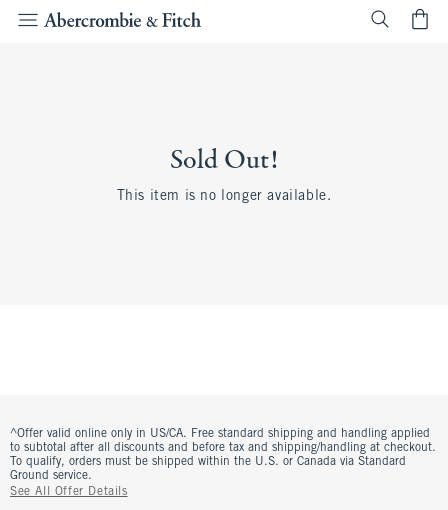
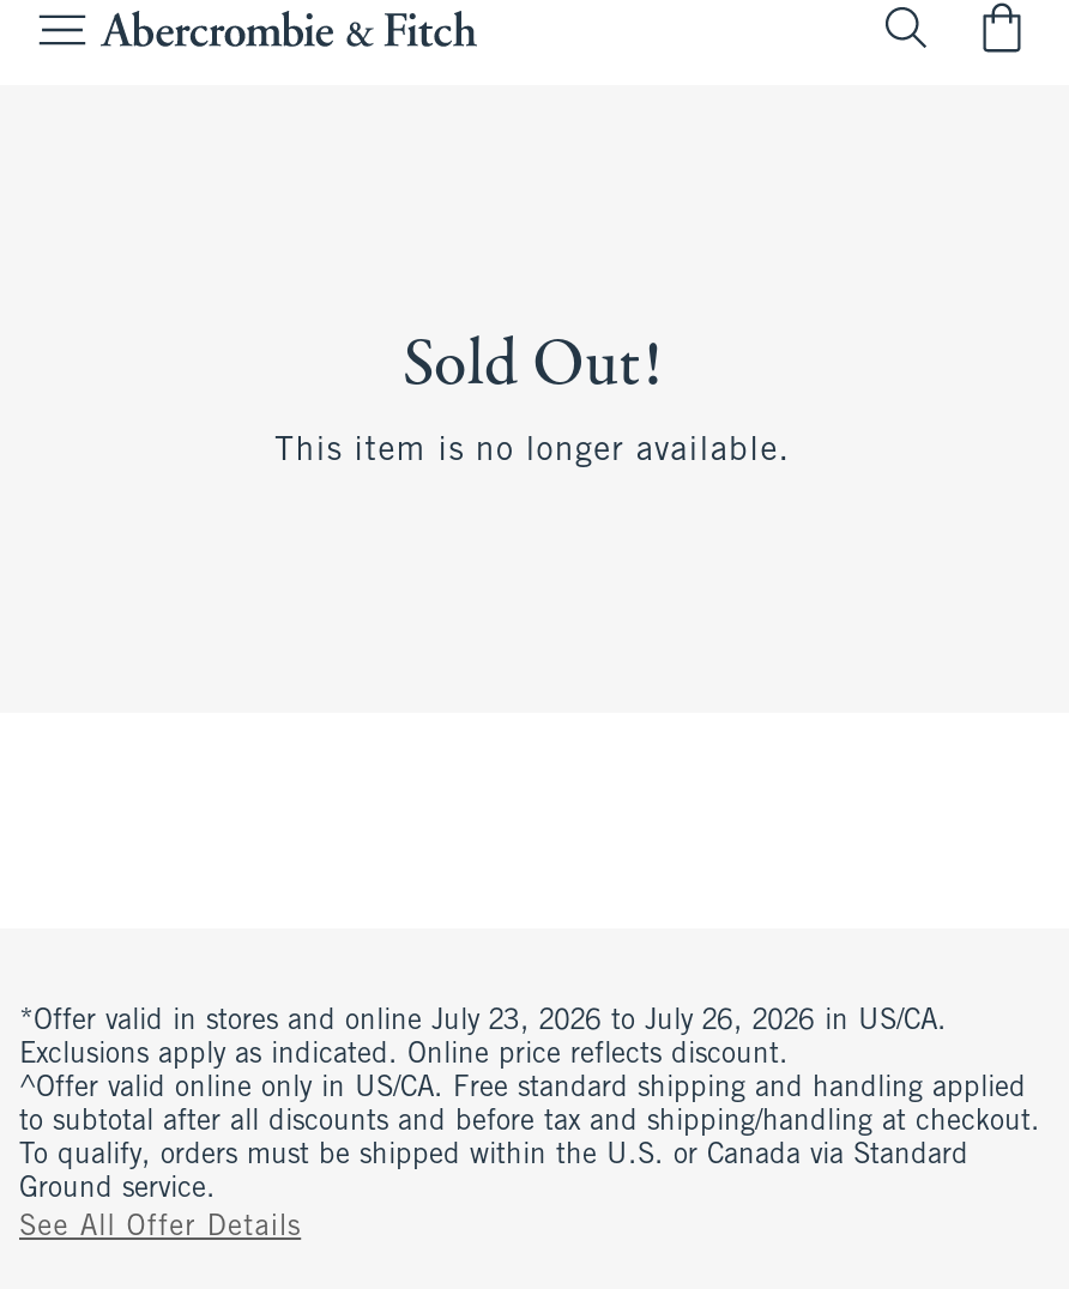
none -> [19,1007,947,1070] *Offer valid in stores and online July 23, 2026 to July 26, 2026 in US/CA. | Exclusions apply as indicated. Online price reflects discount.

